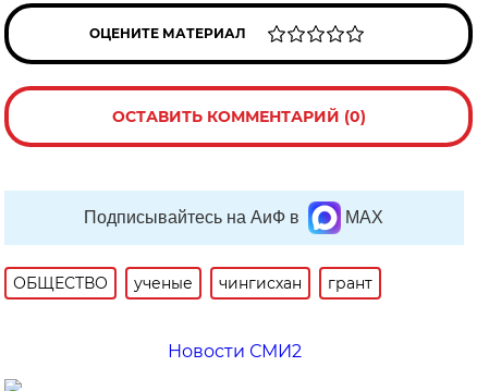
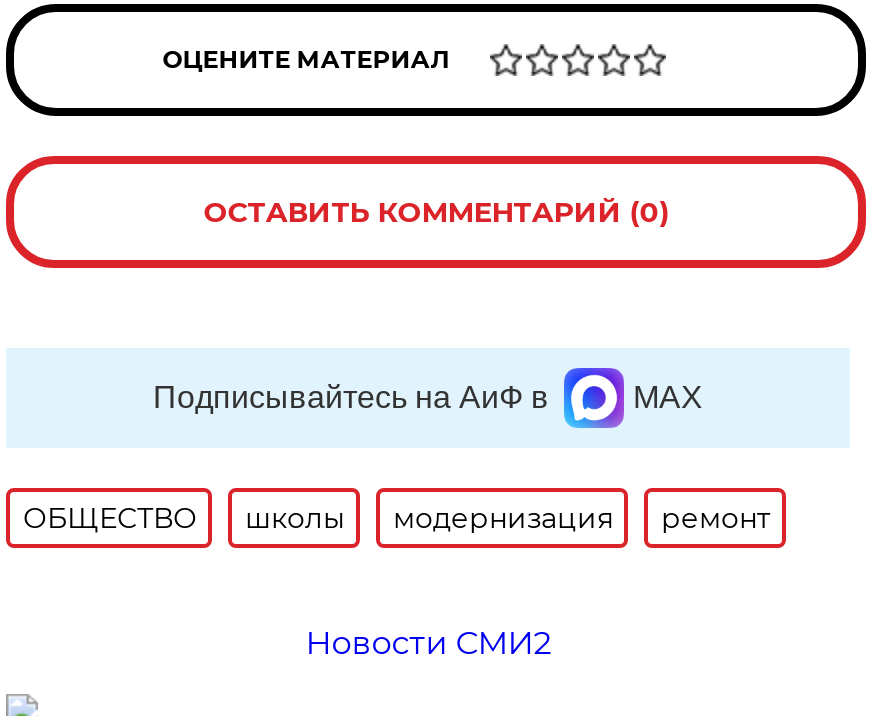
[134,273,373,293] ученые | чингисхан | грант -> [245,499,771,535] школы | модернизация | ремонт

